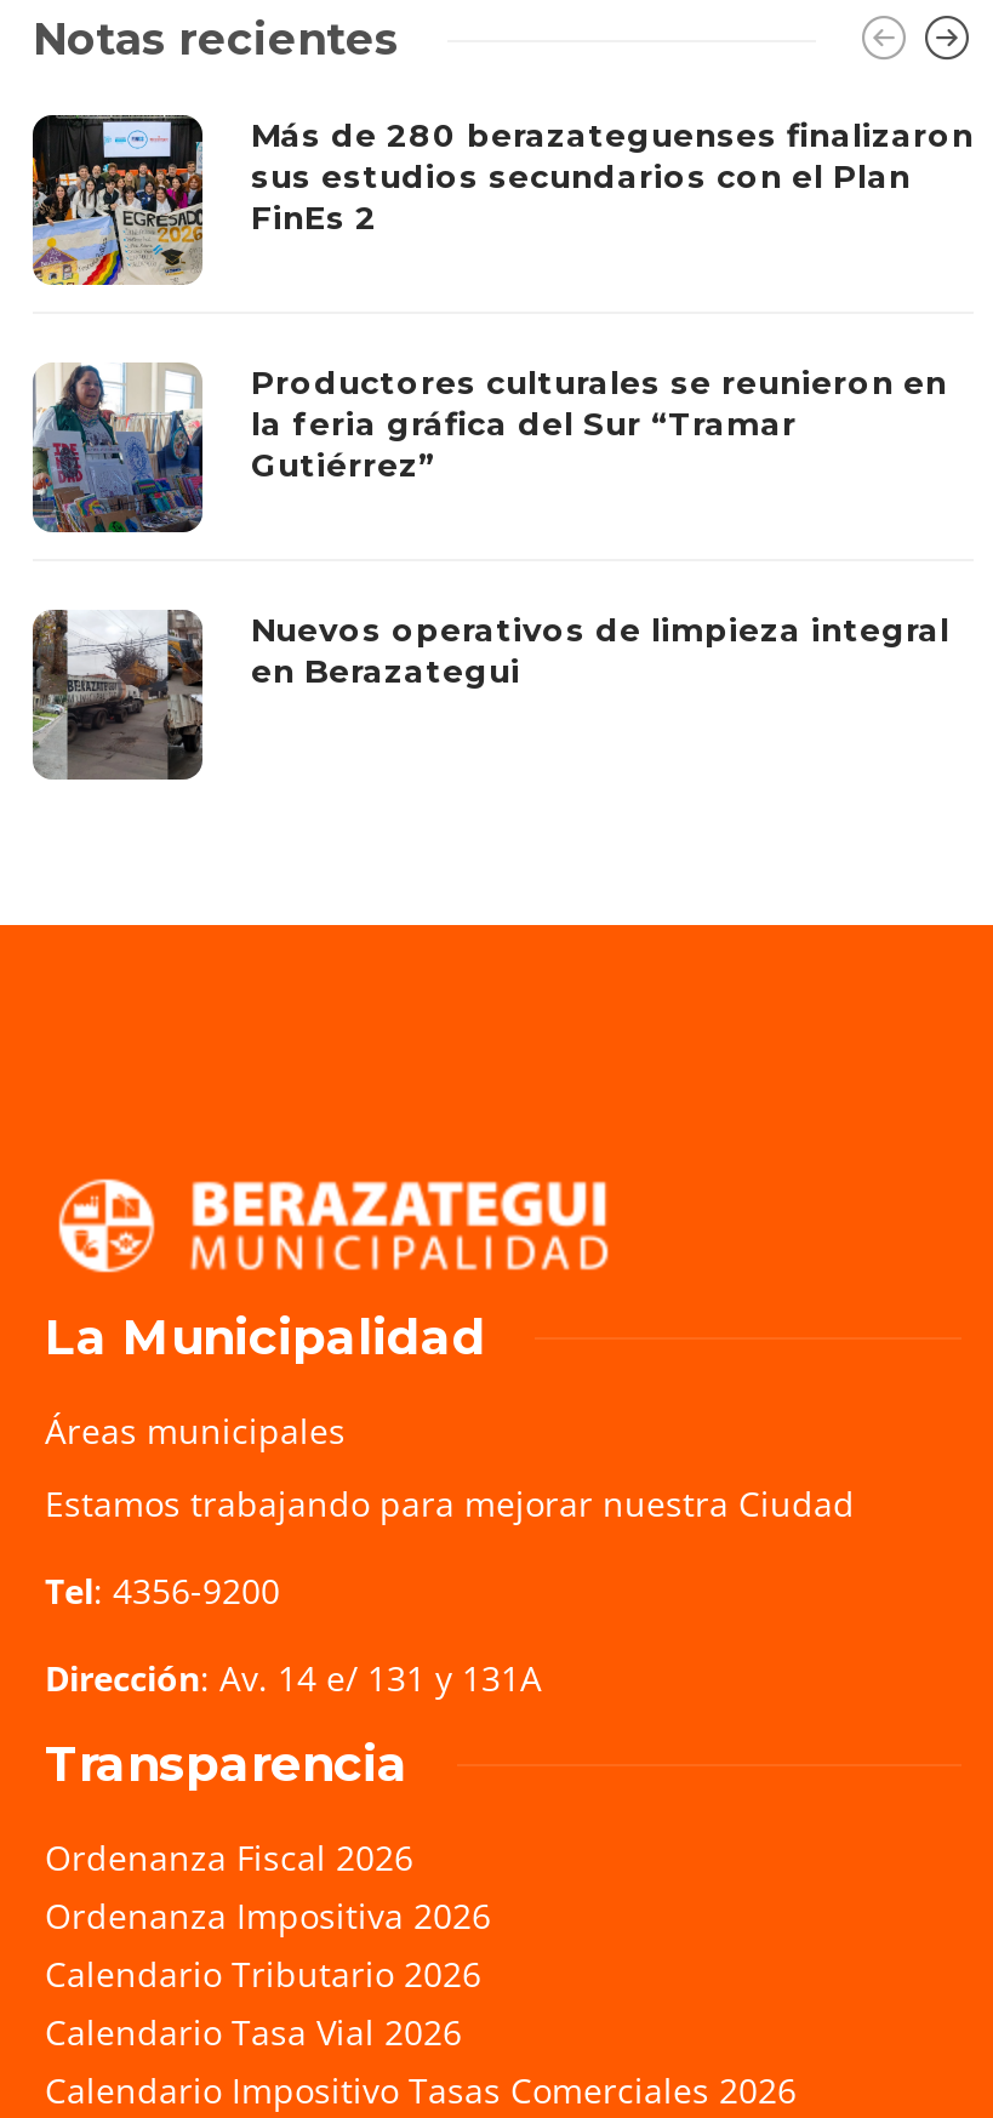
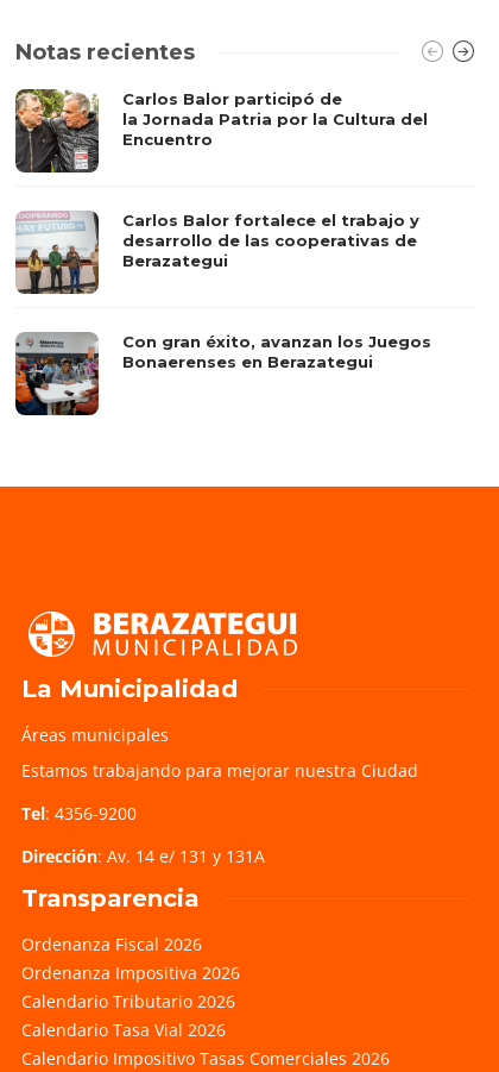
[30,113,974,287] [image] | Más de 280 berazateguenses finalizaron | sus estudios secundarios con el Plan | FinEs 2 -> [14,89,428,174] [image] | Carlos Balor participó de | la Jornada Patria por la Cultura del | Encuentro
[33,362,947,535] [image] | Productores culturales se reunieron en | la feria gráfica del Sur “Tramar | Gutiérrez” -> [17,210,419,295] [image] | Carlos Balor fortalece el trabajo y | desarrollo de las cooperativas de | Berazategui
[30,609,949,782] [image] | Nuevos operativos de limpieza integral | en Berazategui -> [14,331,431,416] [image] | Con gran éxito, avanzan los Juegos | Bonaerenses en Berazategui

